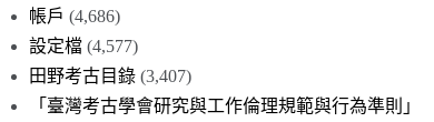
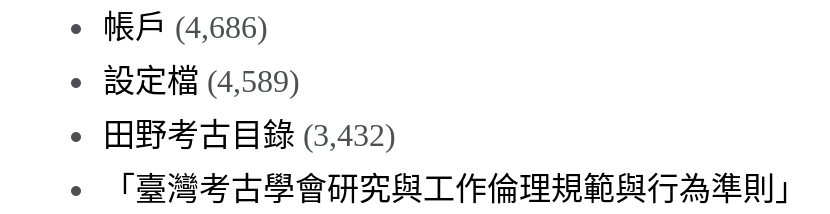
[29,36,138,55] 設定檔 (4,577) -> [103,64,299,98] 設定檔 (4,589)
[29,66,191,85] 田野考古目錄 (3,407) -> [103,118,395,152] 田野考古目錄 (3,432)

